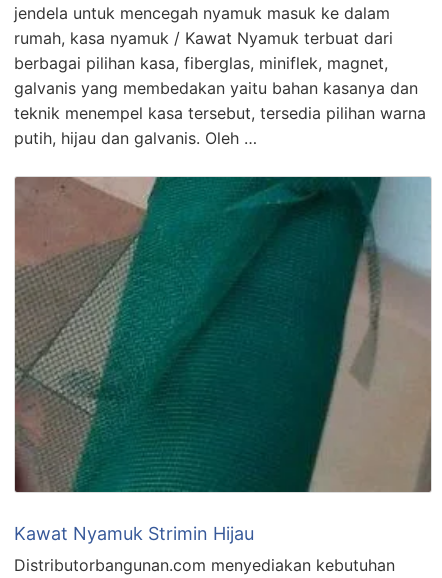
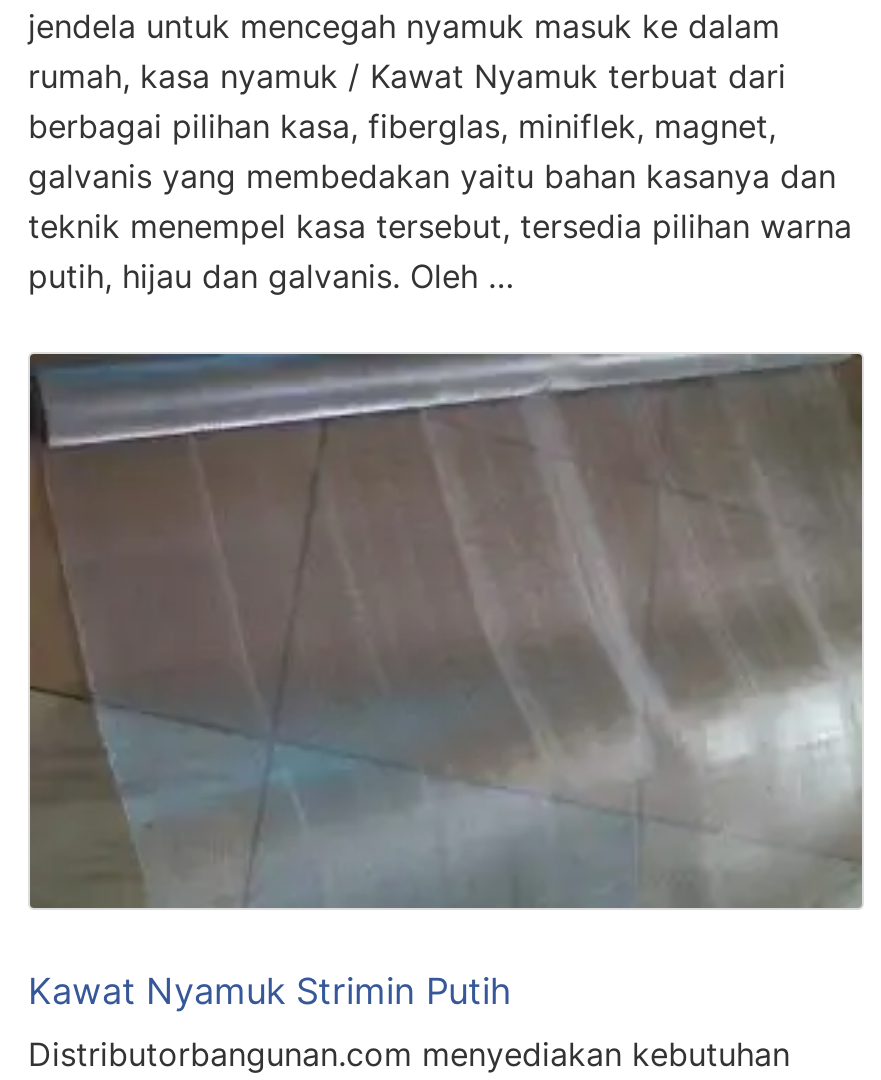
[14,176,431,544] [image] | Kawat Nyamuk Strimin Hijau -> [28,352,862,1012] [image] | Kawat Nyamuk Strimin Putih

